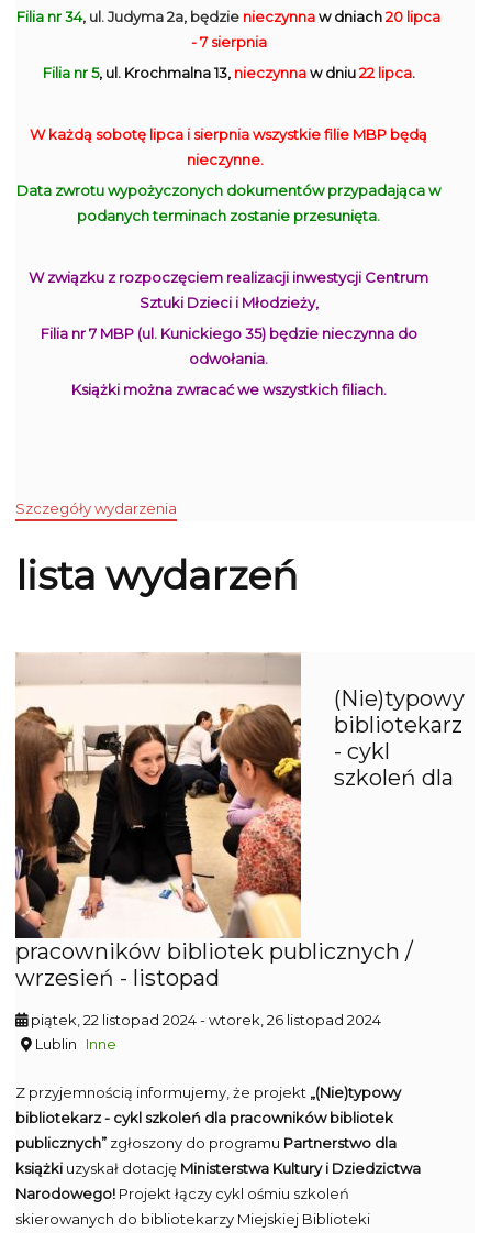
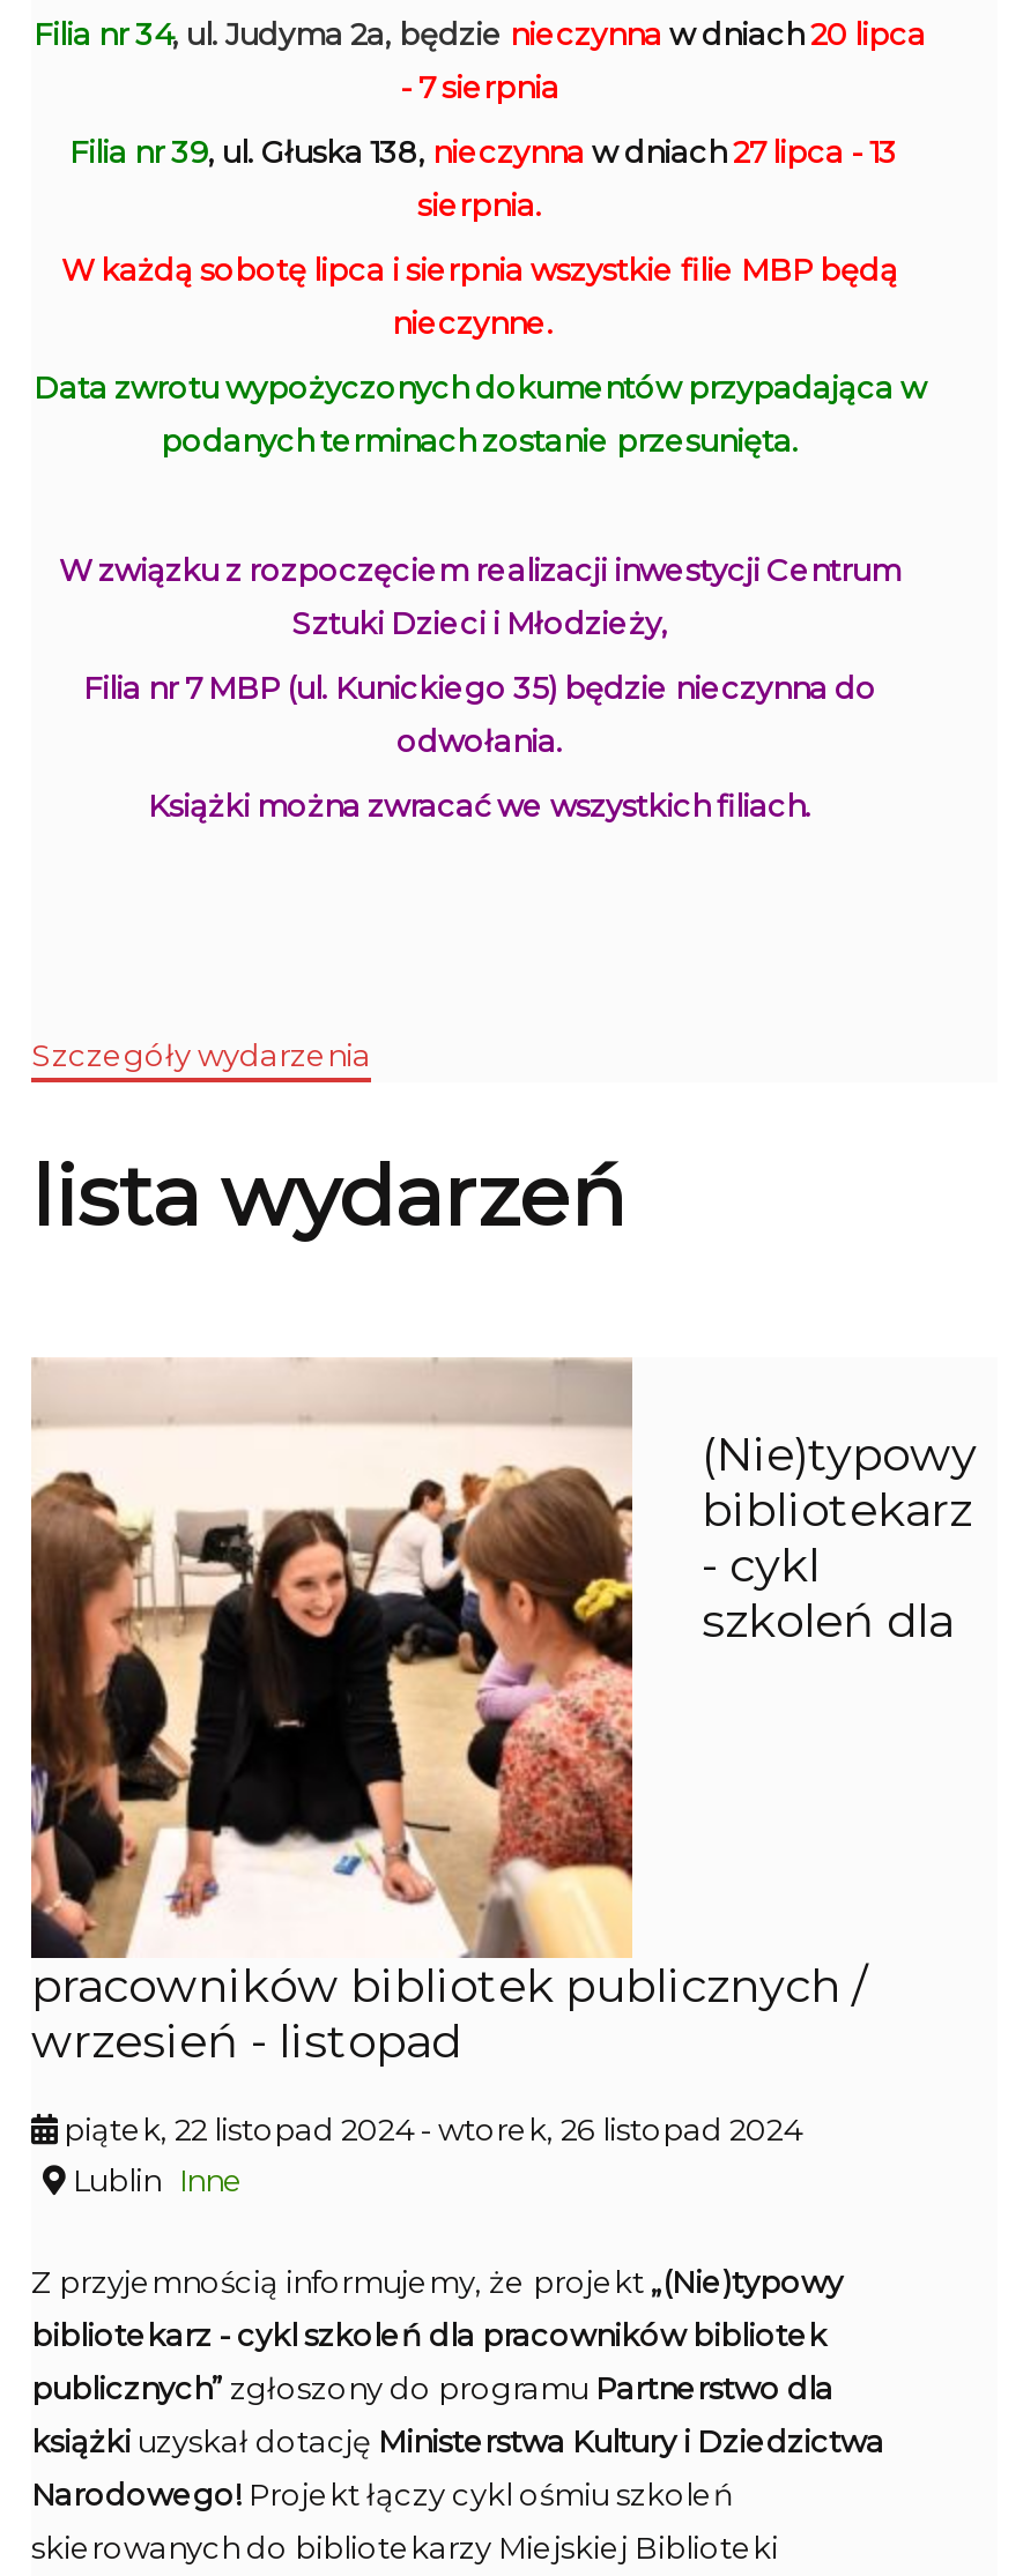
[42,64,415,81] Filia nr 5, ul. Krochmalna 13, nieczynna w dniu 22 lipca. -> [62,133,897,223] Filia nr 39, ul. Głuska 138, nieczynna w dniach 27 lipca - 13 | sierpnia.

